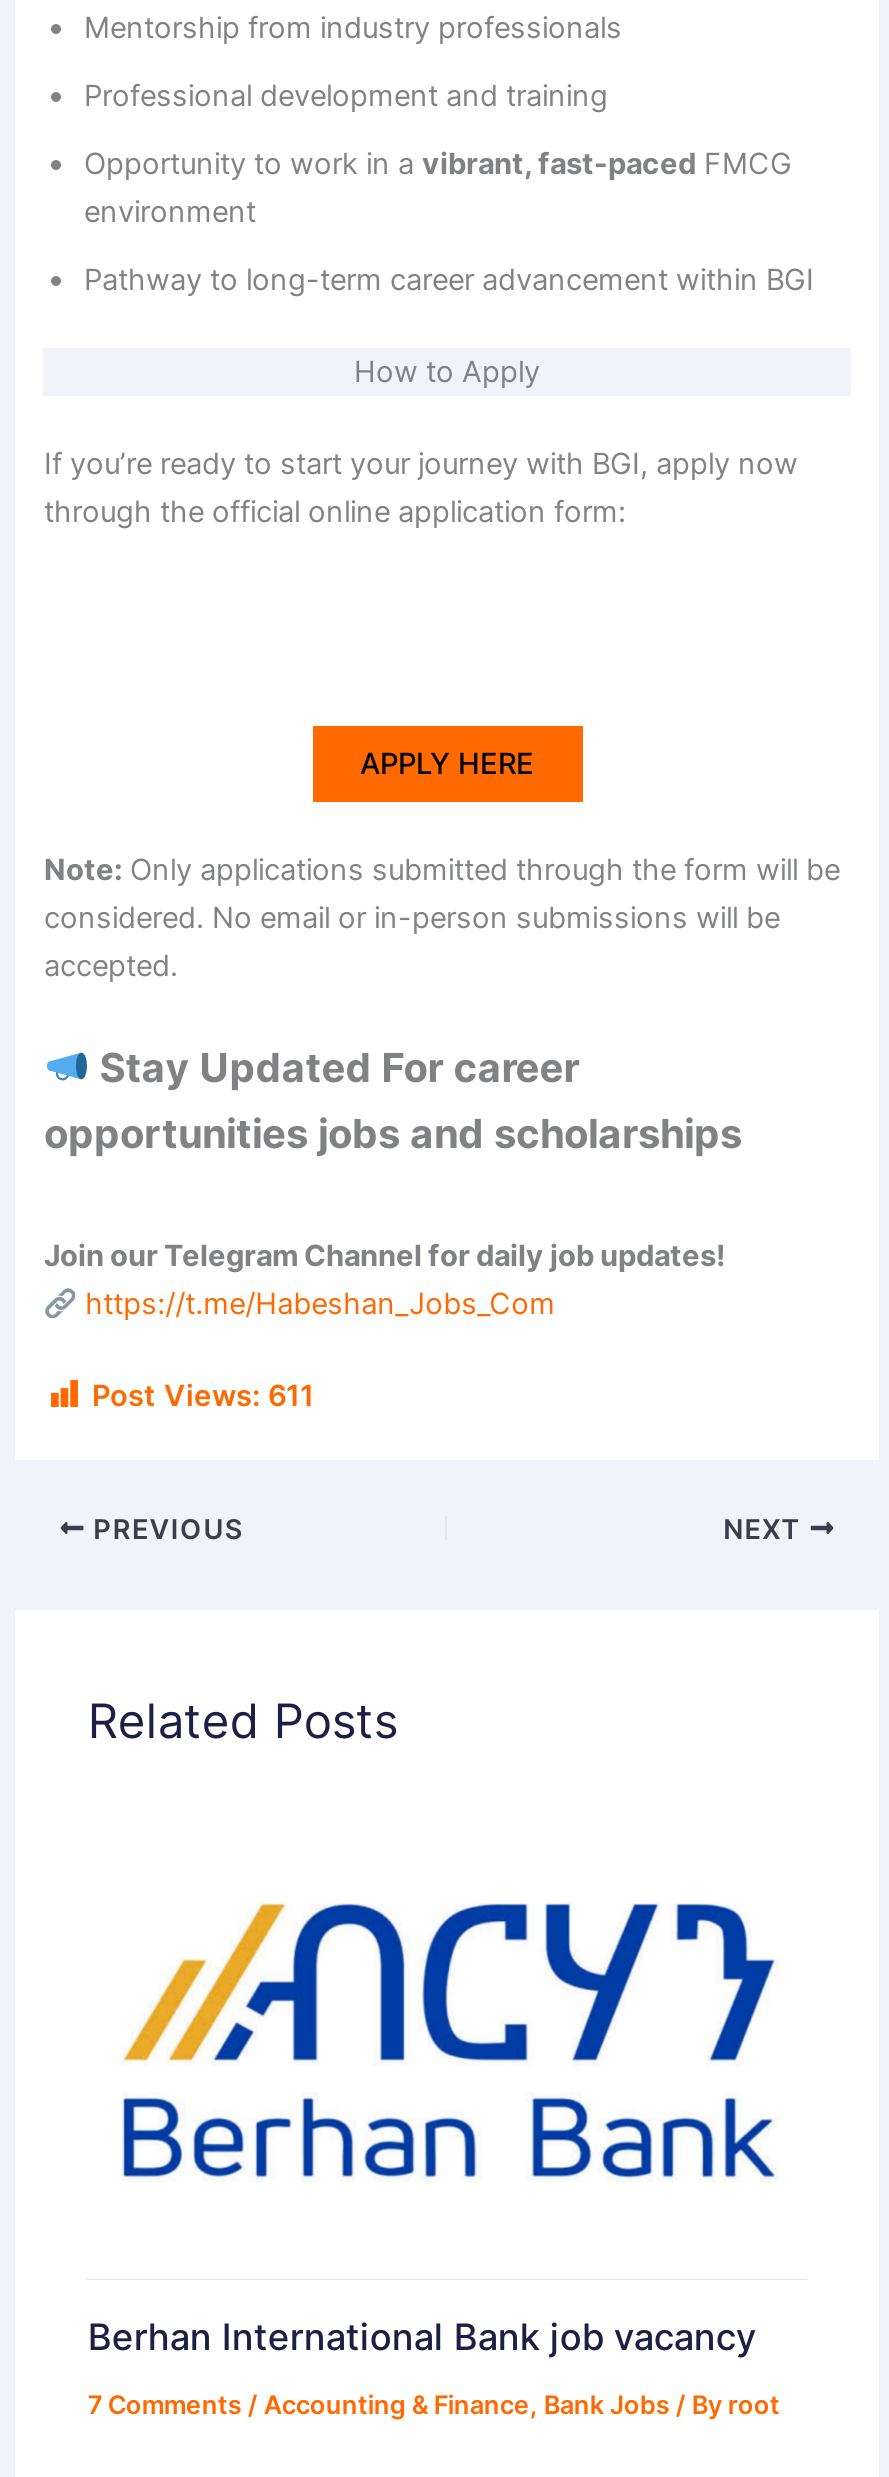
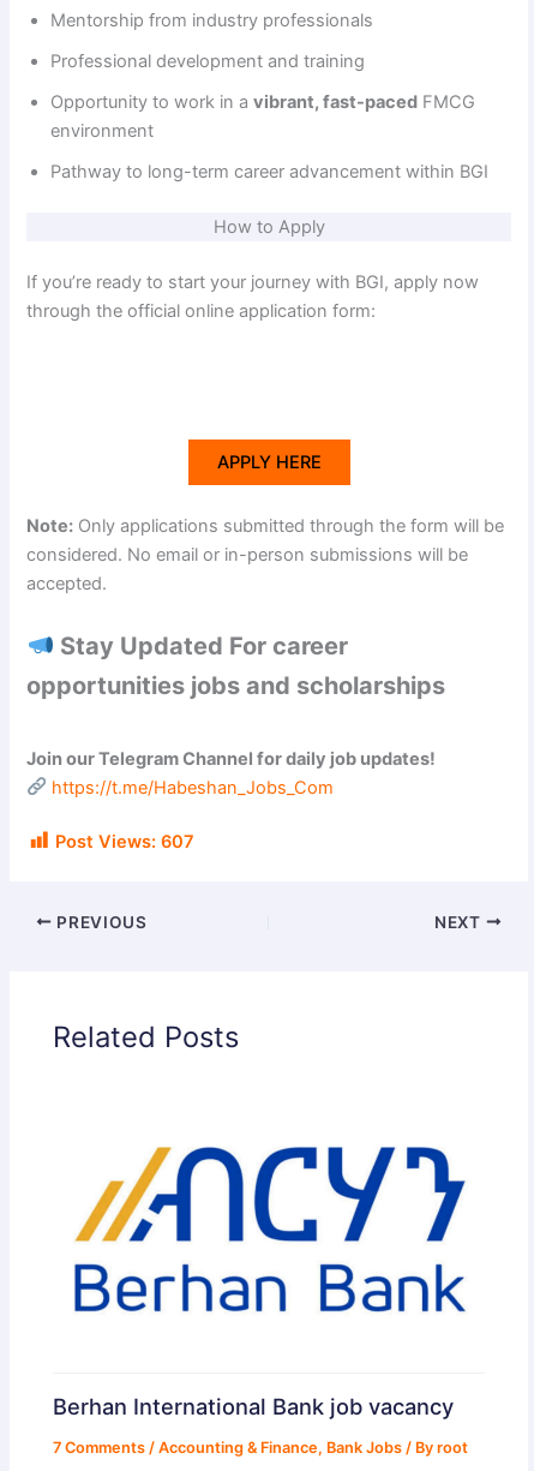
[92,1377,314,1413] Post Views: 611 -> [56,831,195,852] Post Views: 607

